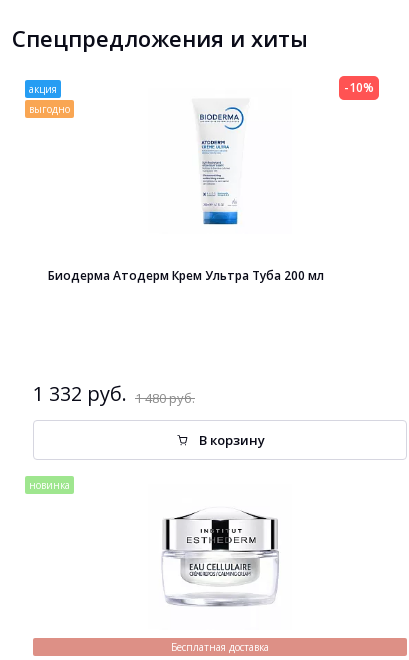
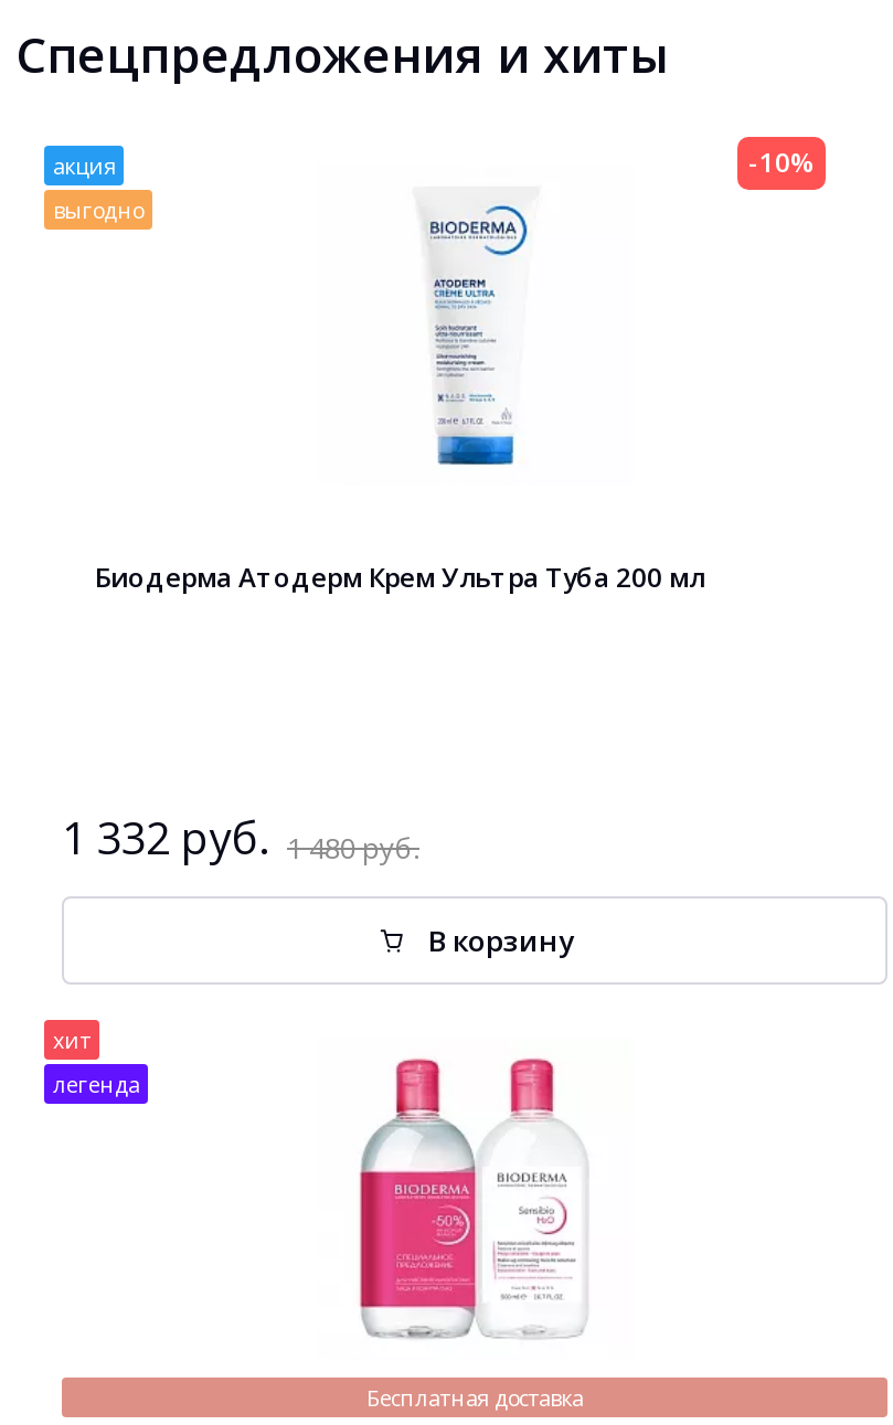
[29,478,70,492] новинка -> [53,1024,139,1099] хит | легенда
[161,493,280,620] [image] -> [349,1055,605,1340] [image]

